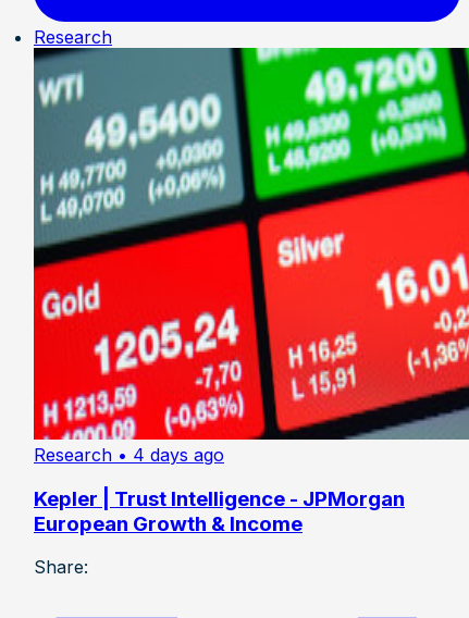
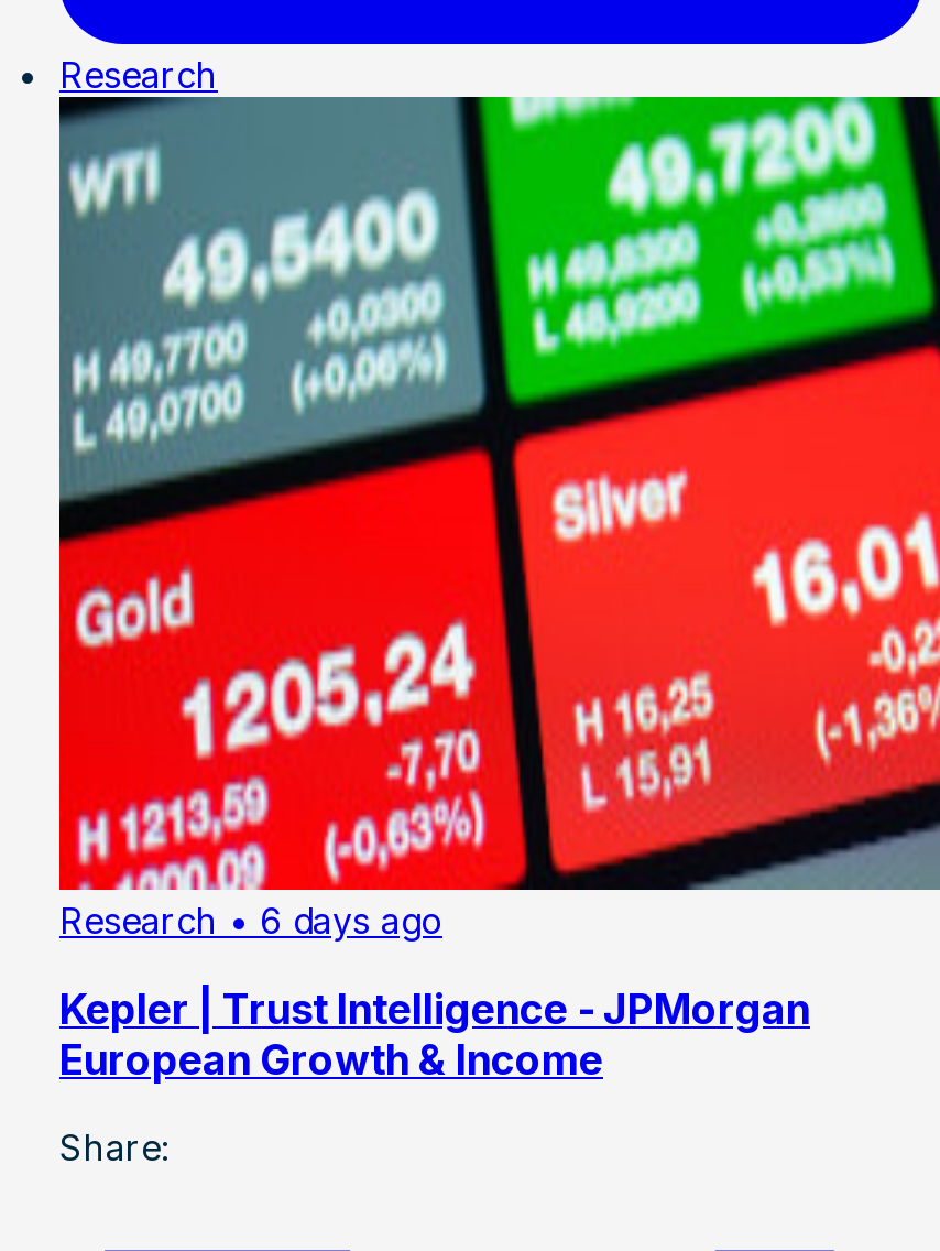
[34,444,224,466] Research • 4 days ago -> [59,899,442,943] Research • 6 days ago

